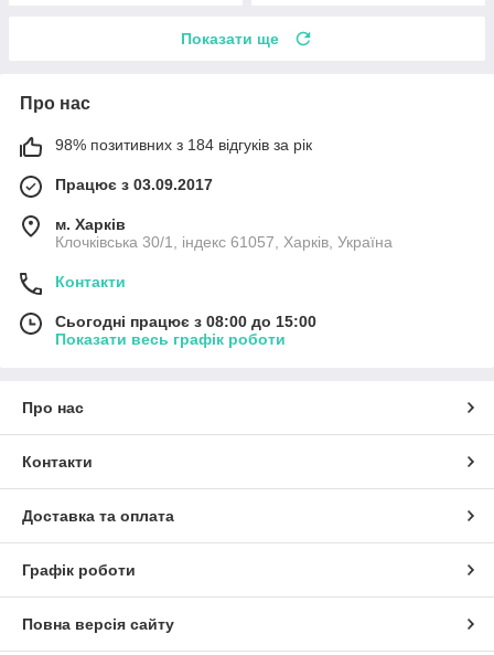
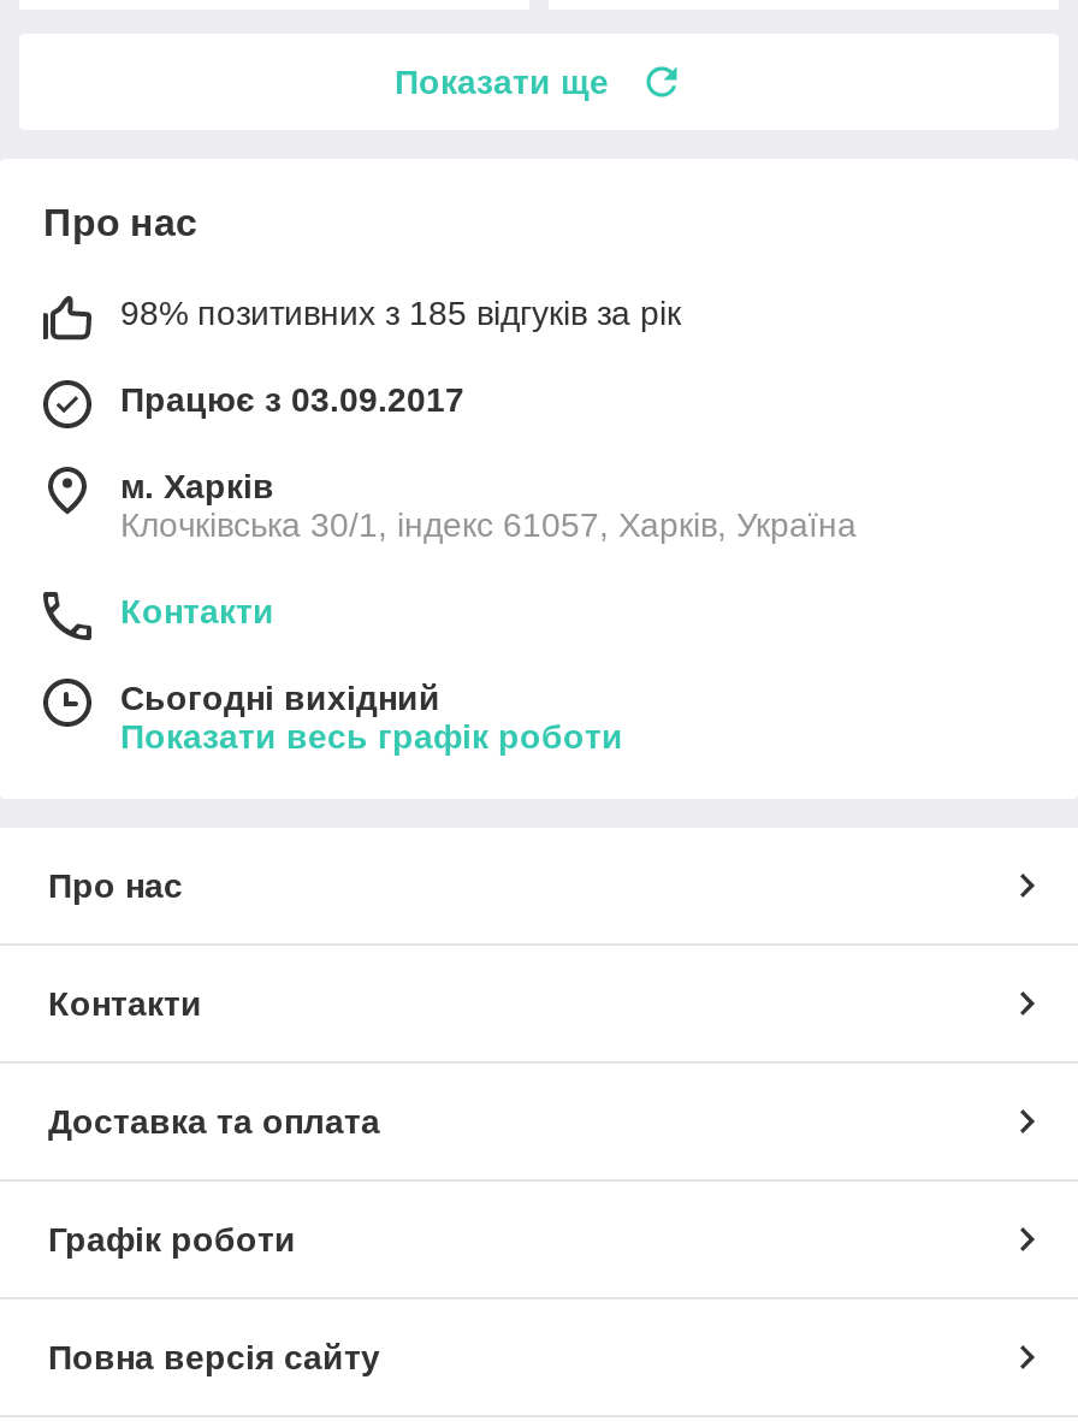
[55,136,312,154] 98% позитивних з 184 відгуків за рік -> [120,295,681,333] 98% позитивних з 185 відгуків за рік
[55,313,316,331] Сьогодні працює з 08:00 до 15:00 -> [120,680,440,718] Сьогодні вихідний

